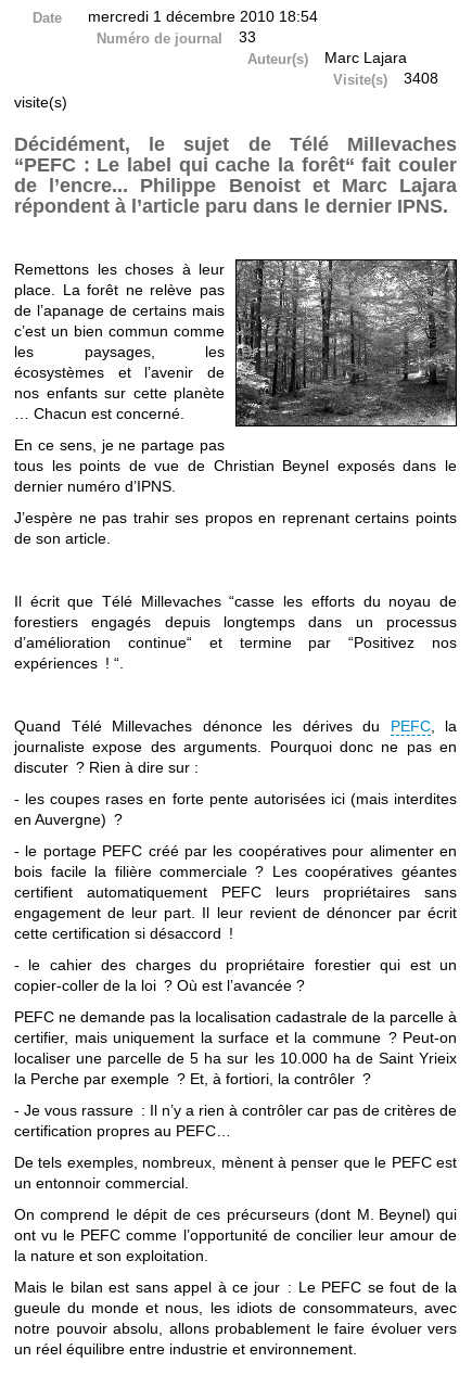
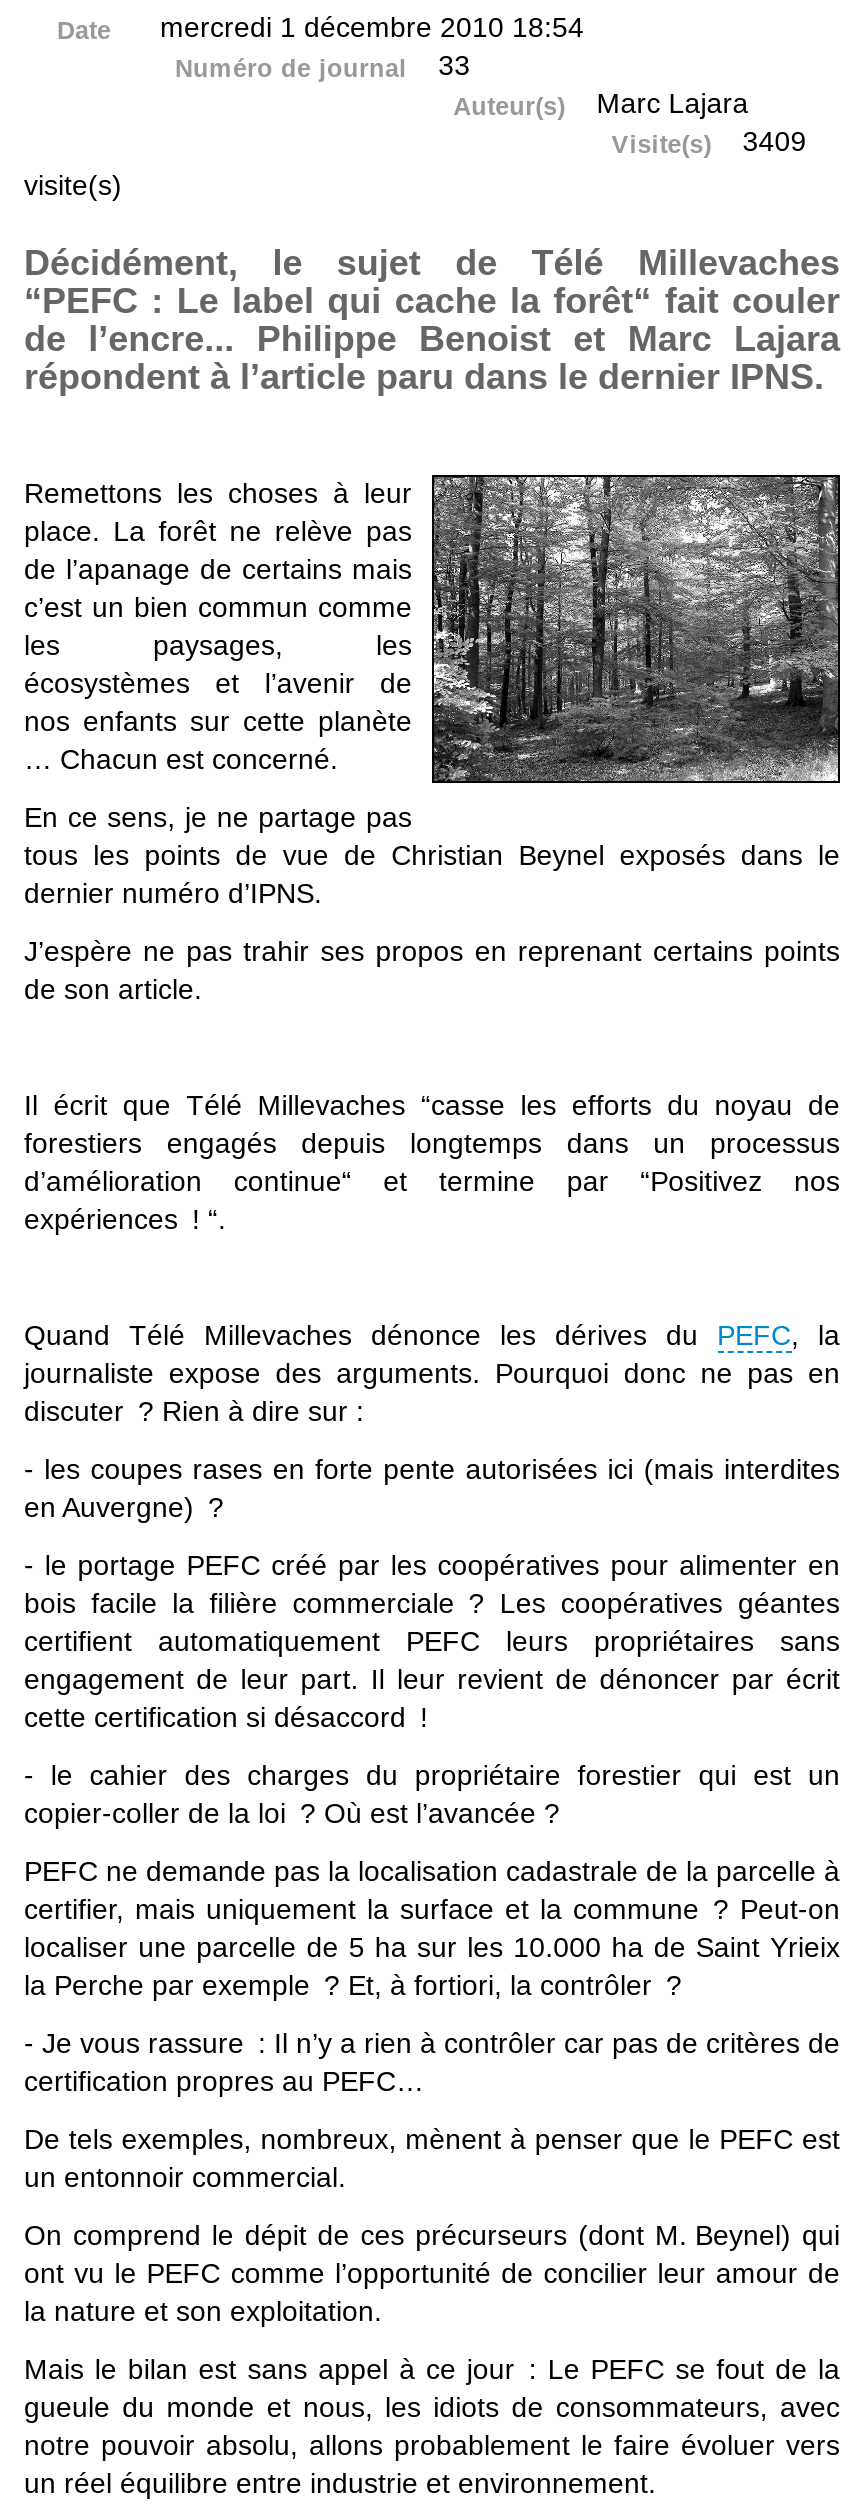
[333,69,439,87] Visite(s) 3408 -> [611,125,807,158] Visite(s) 3409

